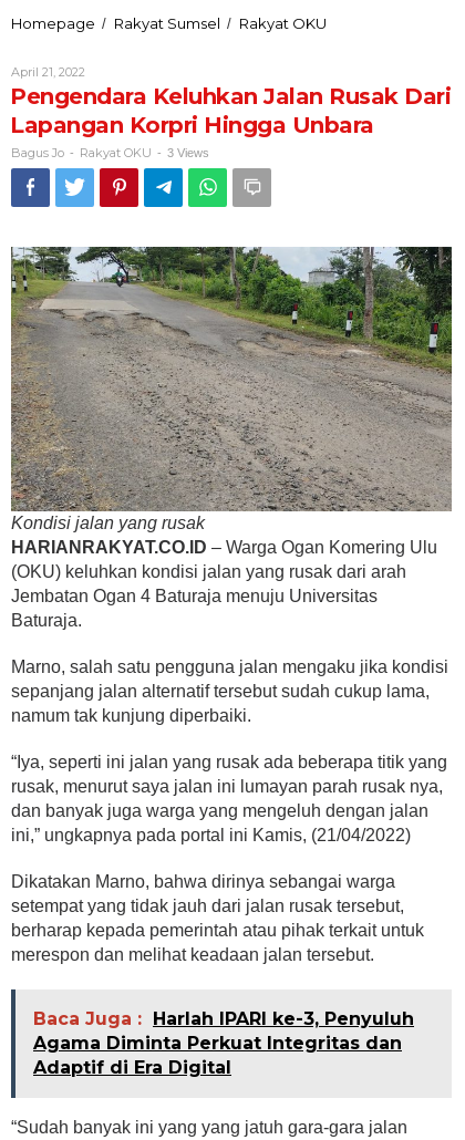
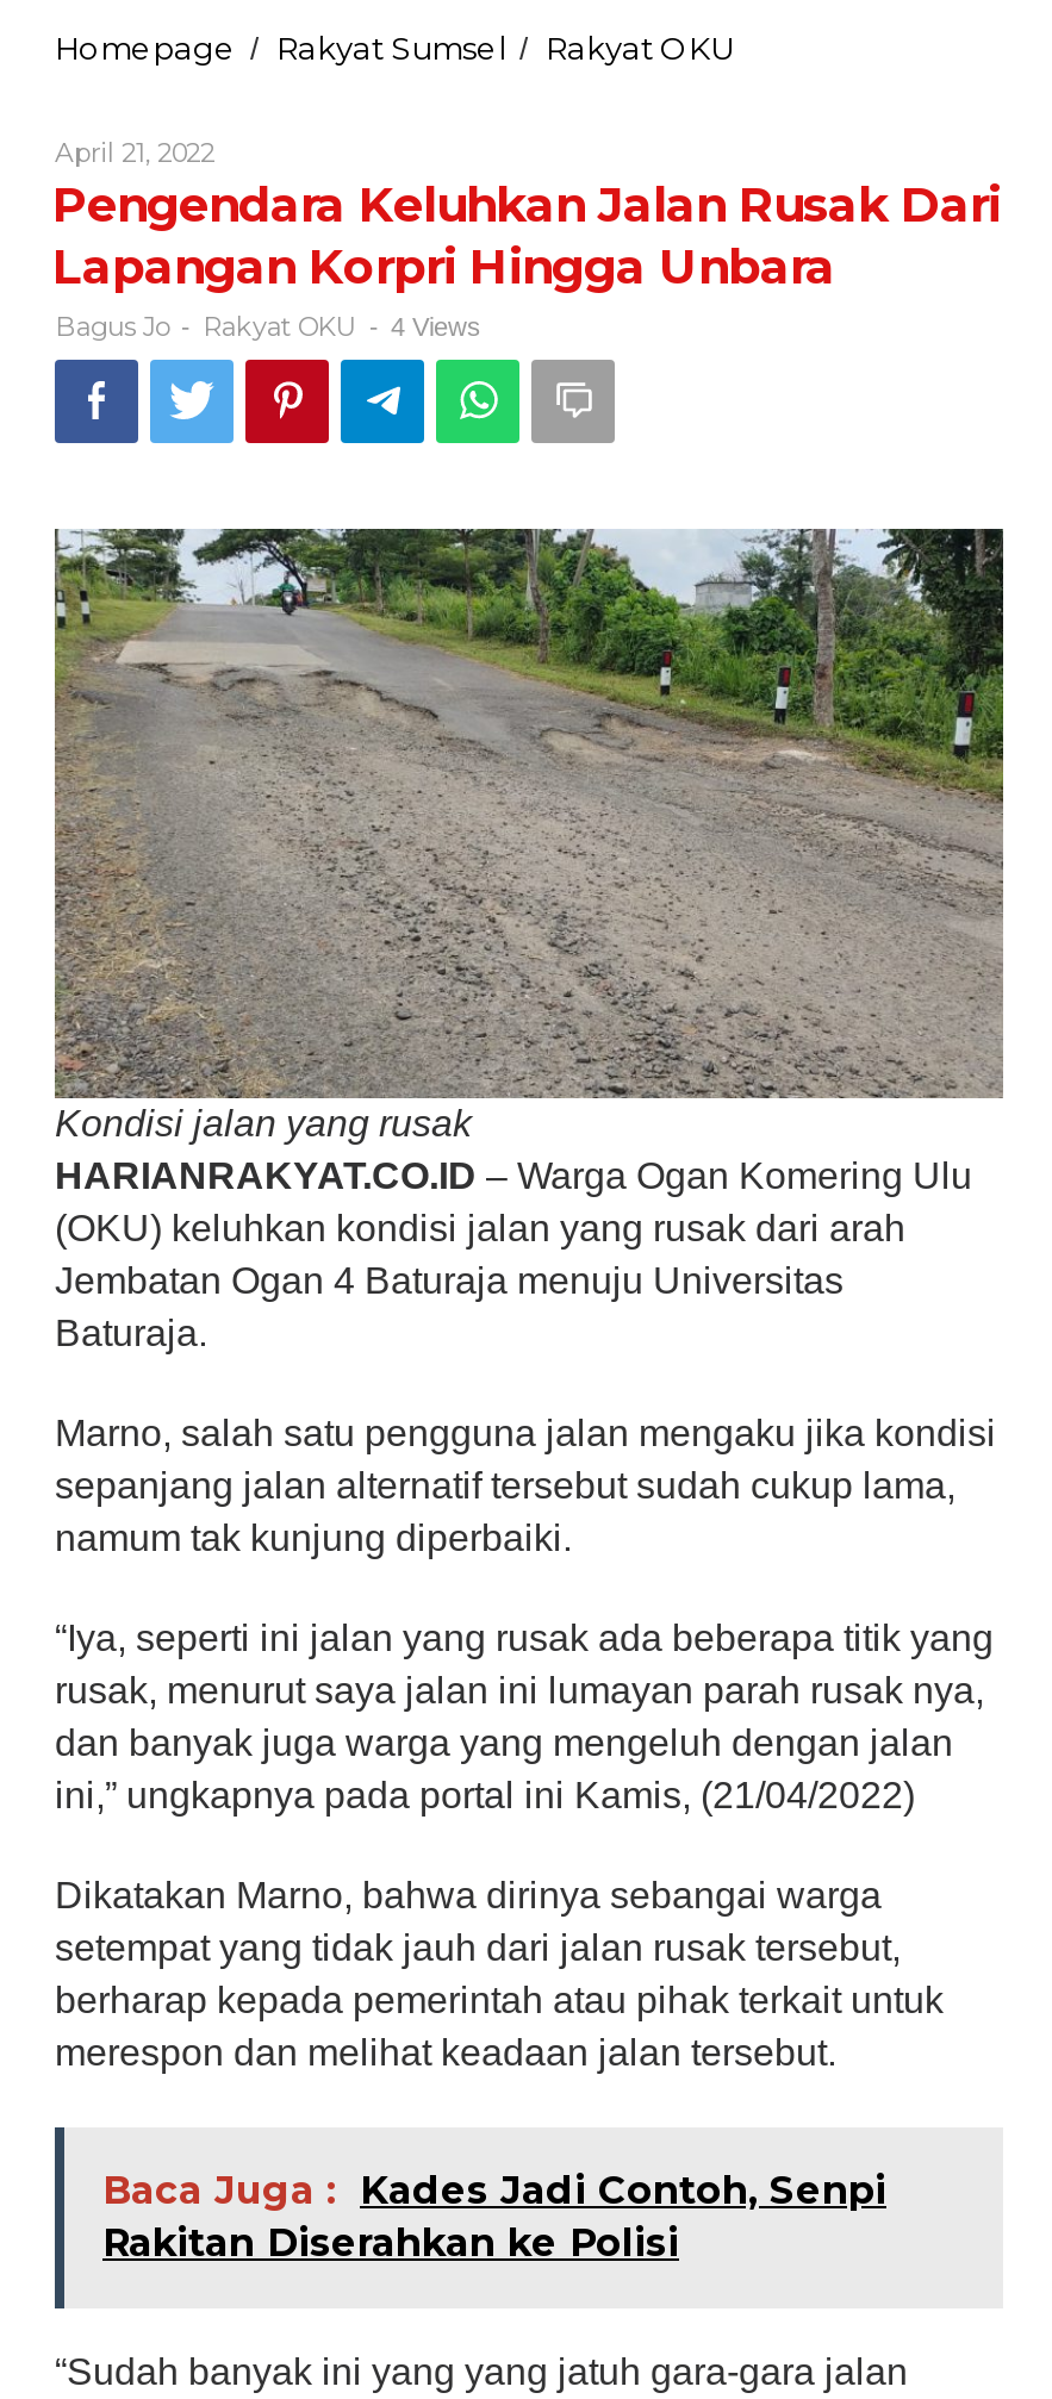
[11,145,209,160] Bagus Jo - Rakyat OKU - 3 Views -> [55,310,481,343] Bagus Jo - Rakyat OKU - 4 Views
[33,1008,414,1078] Baca Juga : Harlah IPARI ke-3, Penyuluh | Agama Diminta Perkuat Integritas dan | Adaptif di Era Digital -> [102,2167,886,2265] Baca Juga : Kades Jadi Contoh, Senpi | Rakitan Diserahkan ke Polisi

